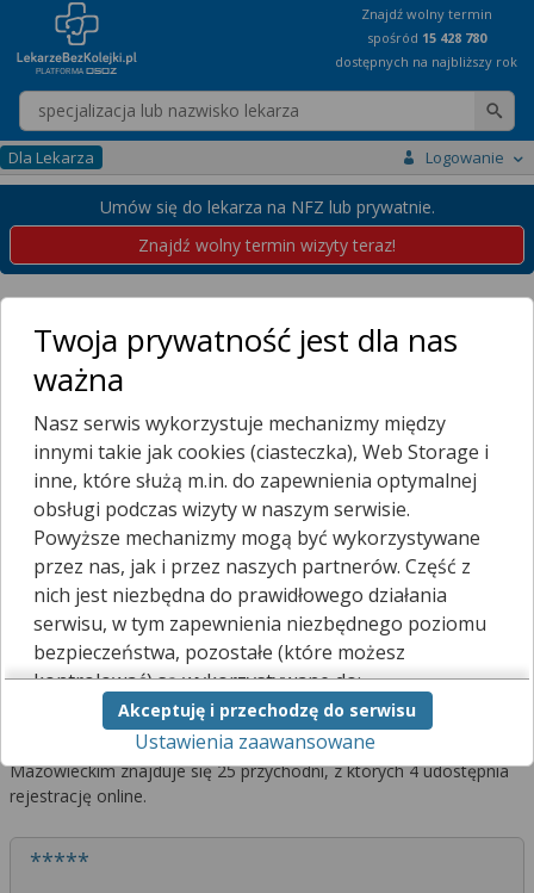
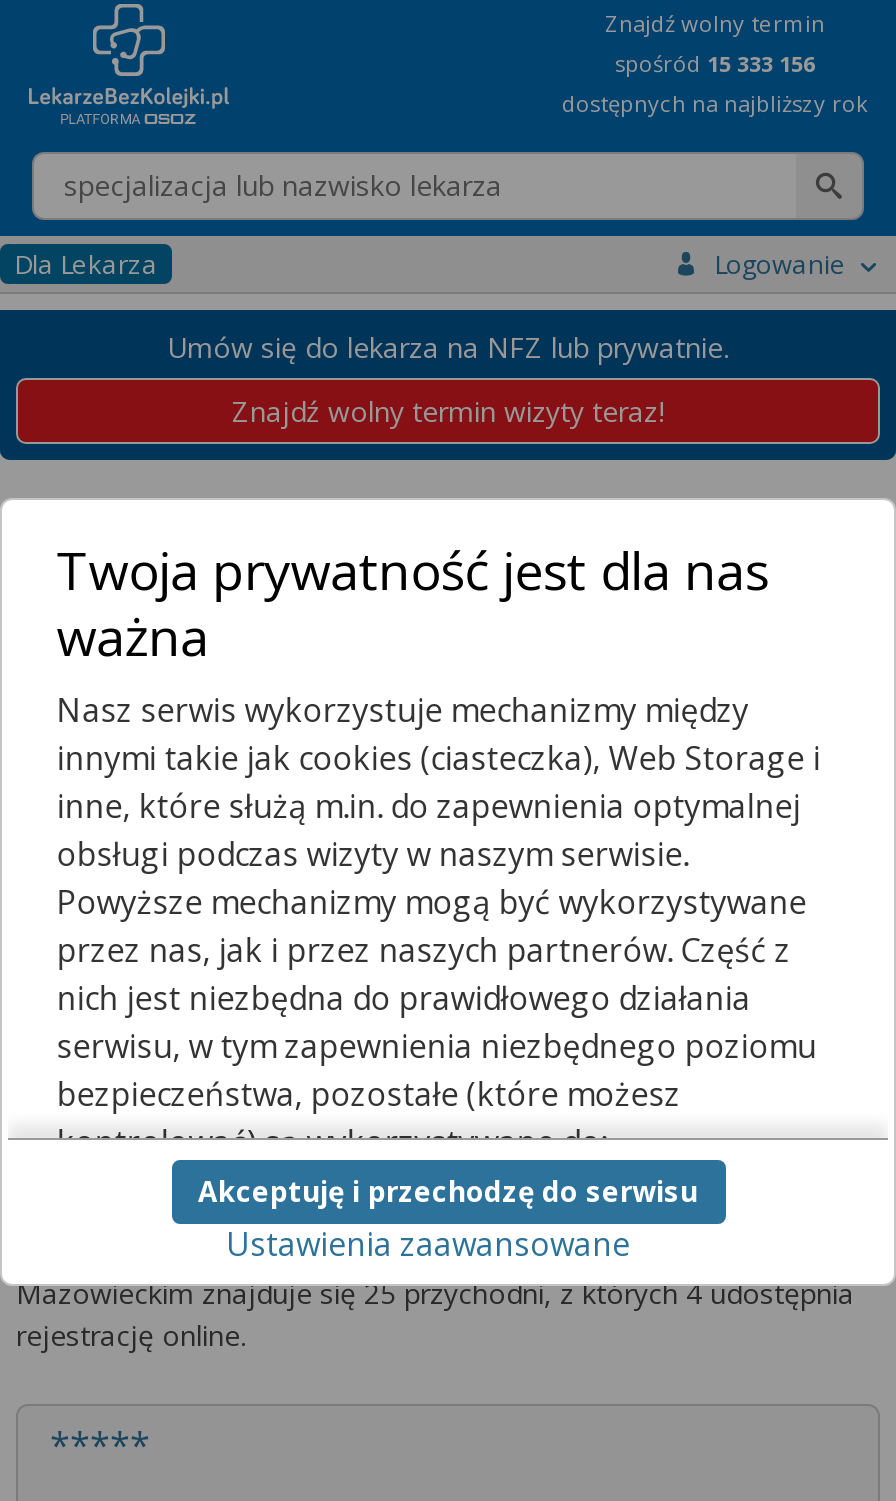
[367,29,486,46] spośród 15 428 780 -> [615,48,815,78] spośród 15 333 156

